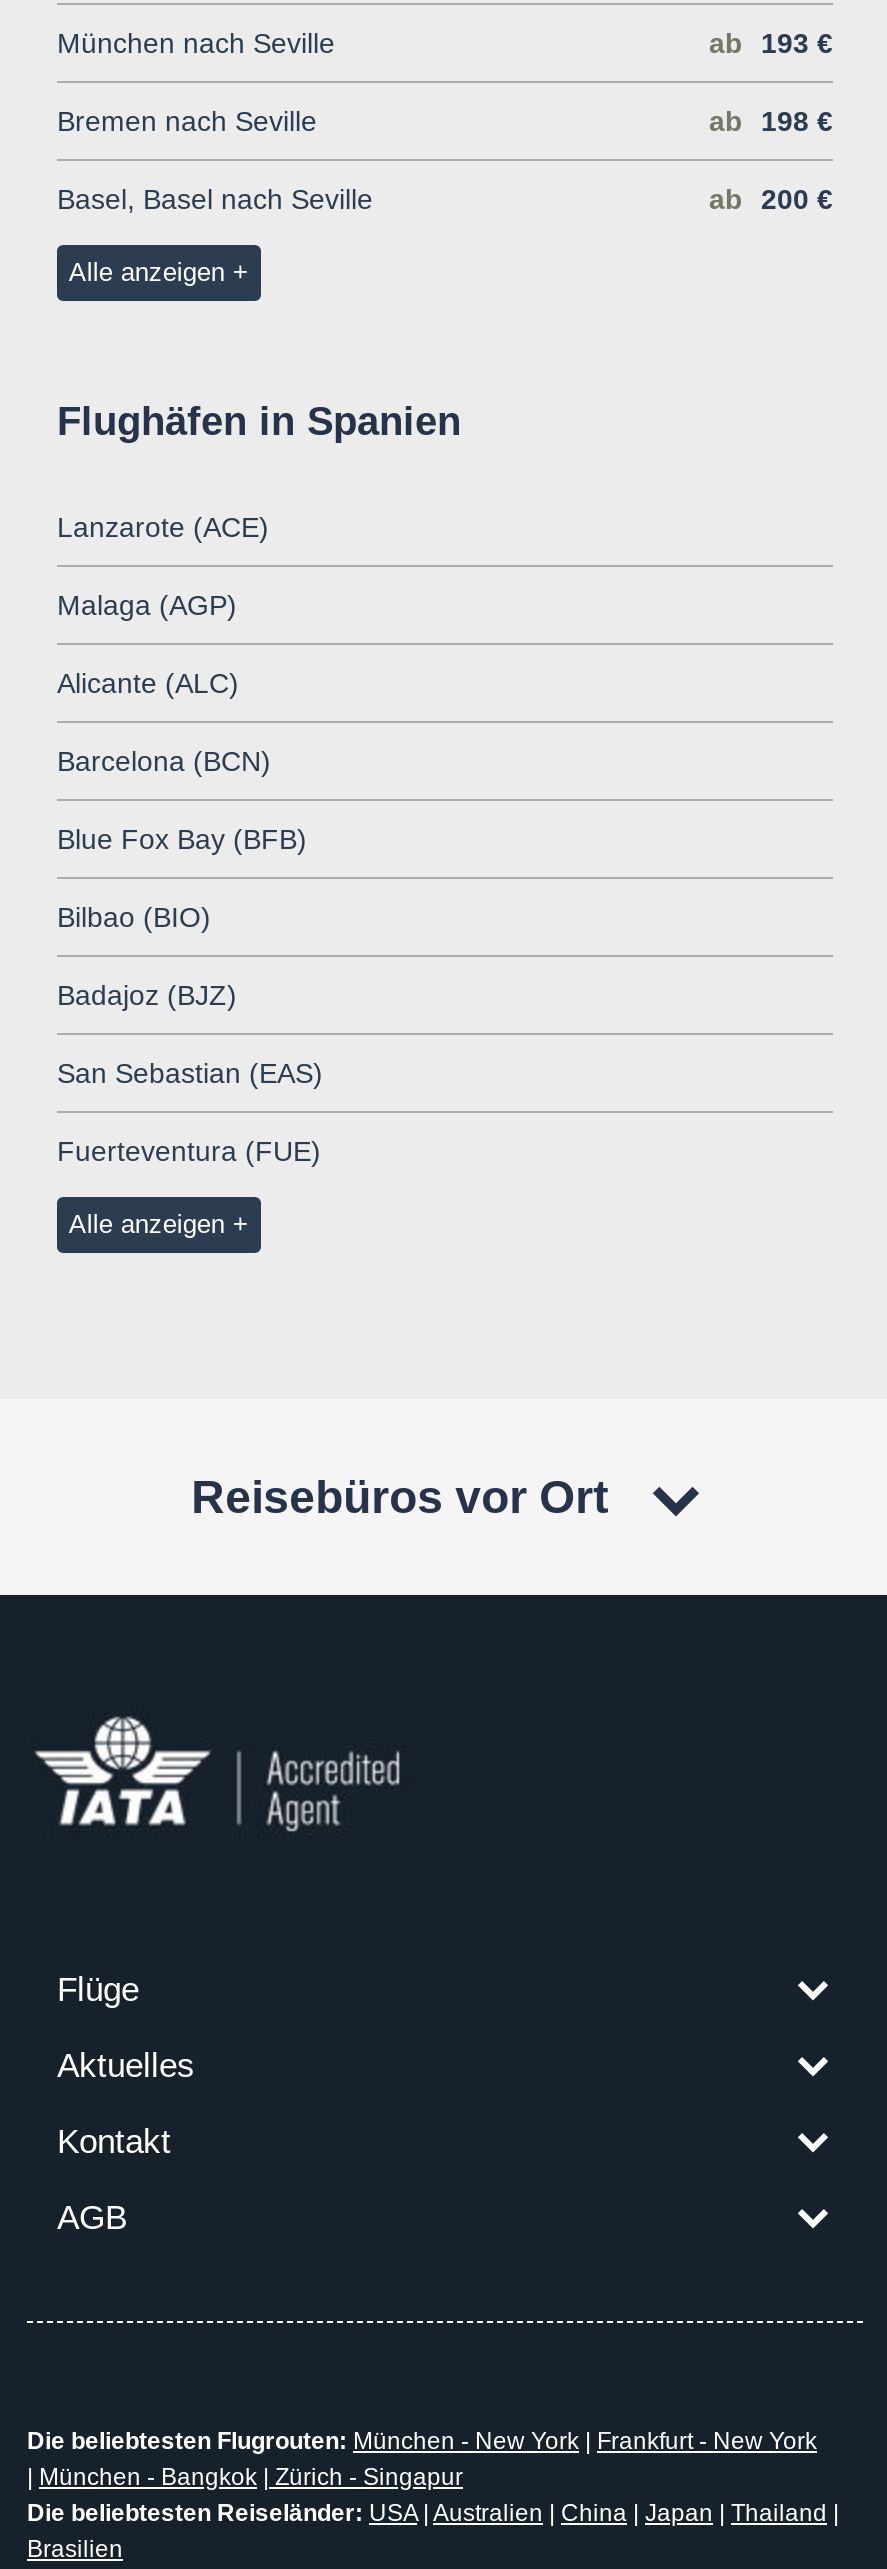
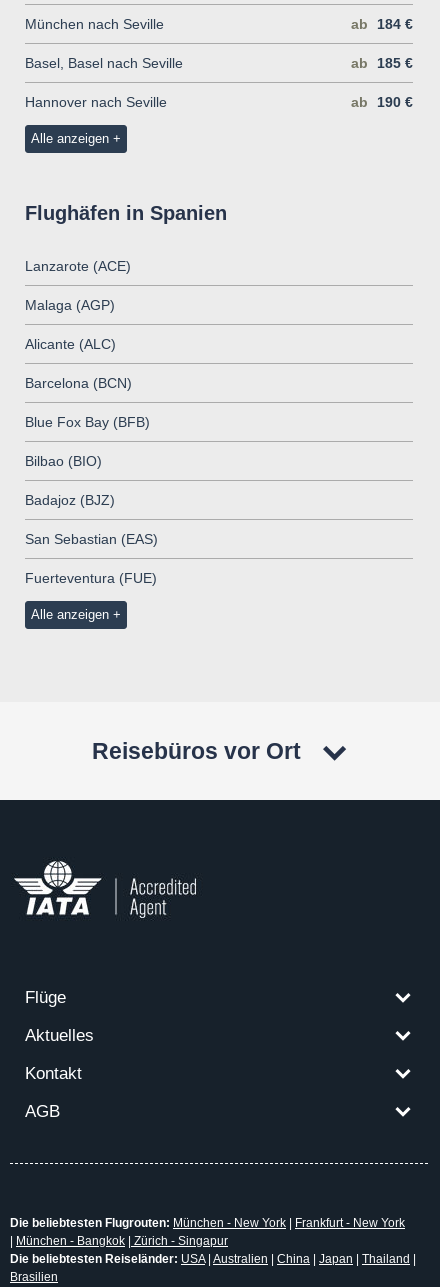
[57,27,833,137] ab 193 € | Bremen nach Seville | ab 198 € -> [351,16,413,32] ab 184 €
moved [57,183,373,215] -> [25,55,183,71]: Basel, Basel nach Seville
[709,183,833,215] ab 200 € -> [25,55,413,110] ab 185 € | Hannover nach Seville | ab 190 €

